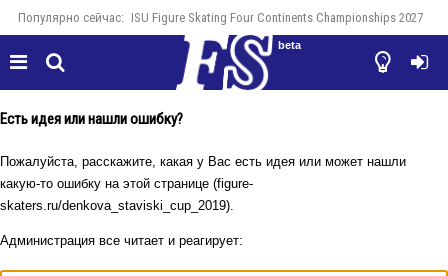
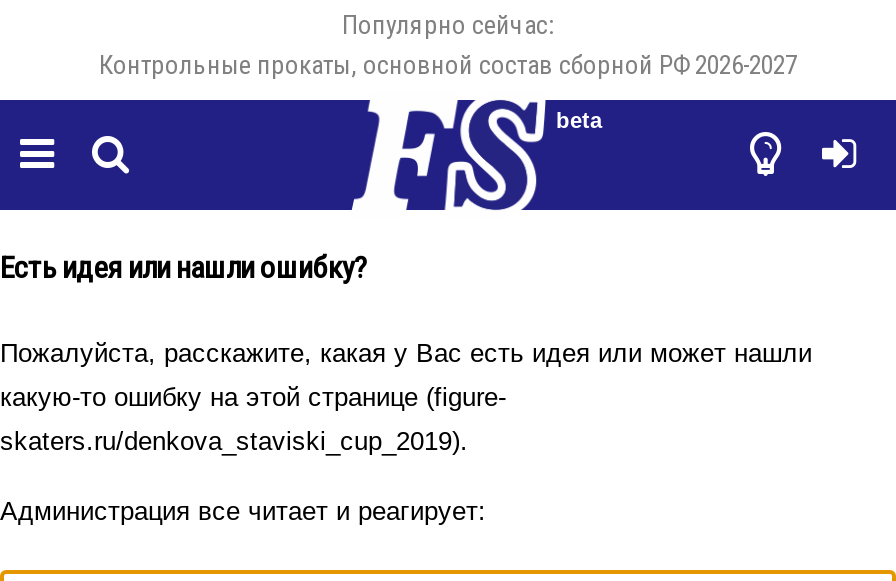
[18,10,423,25] Популярно сейчас: ISU Figure Skating Four Continents Championships 2027 -> [99,10,797,80] Популярно сейчас: | Контрольные прокаты, основной состав сборной РФ 2026-2027

